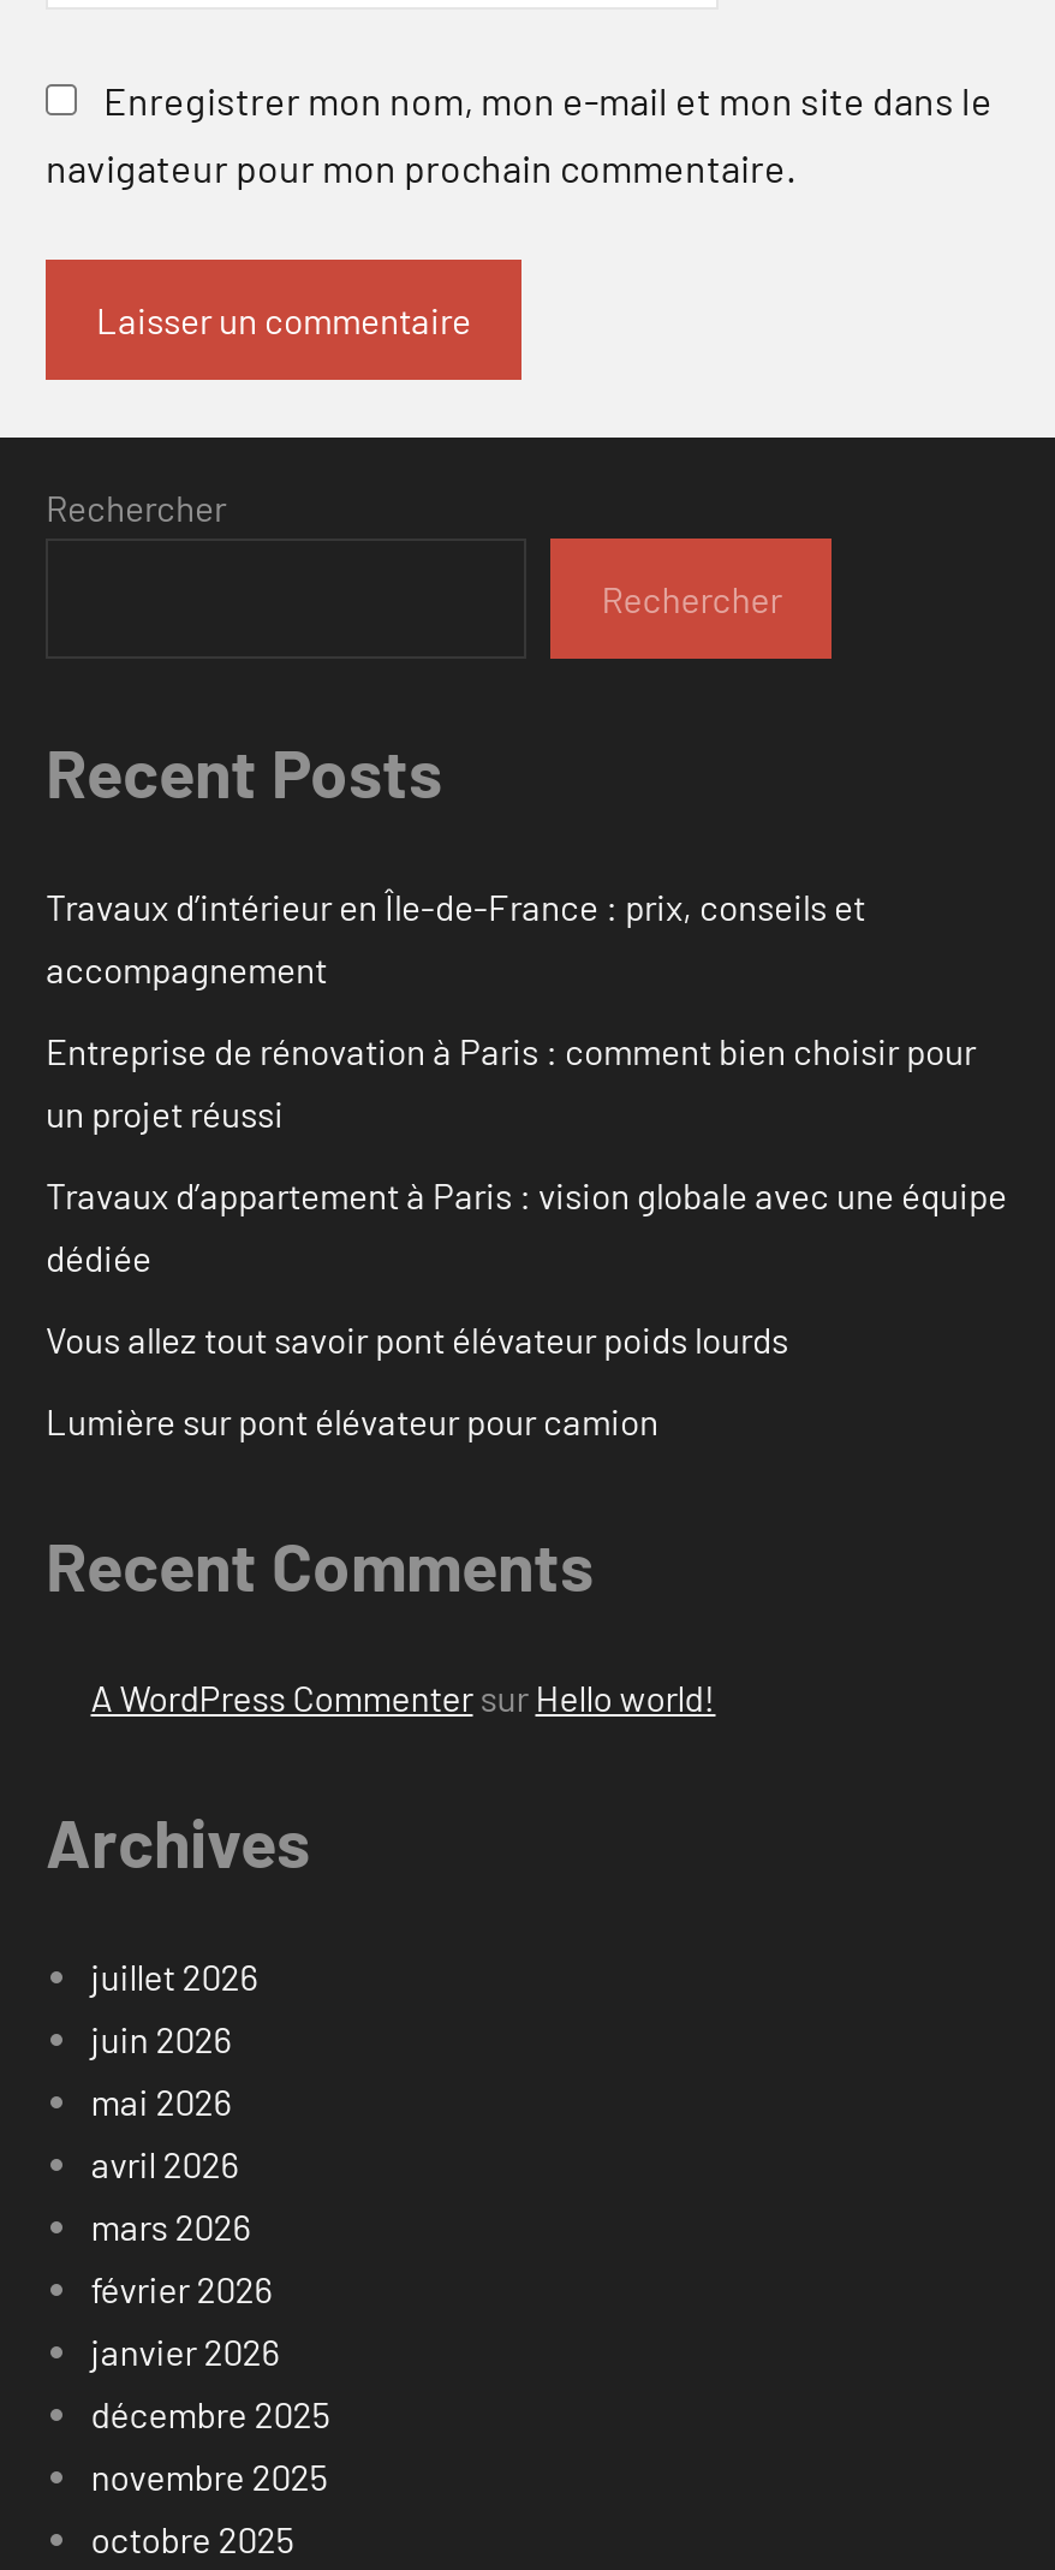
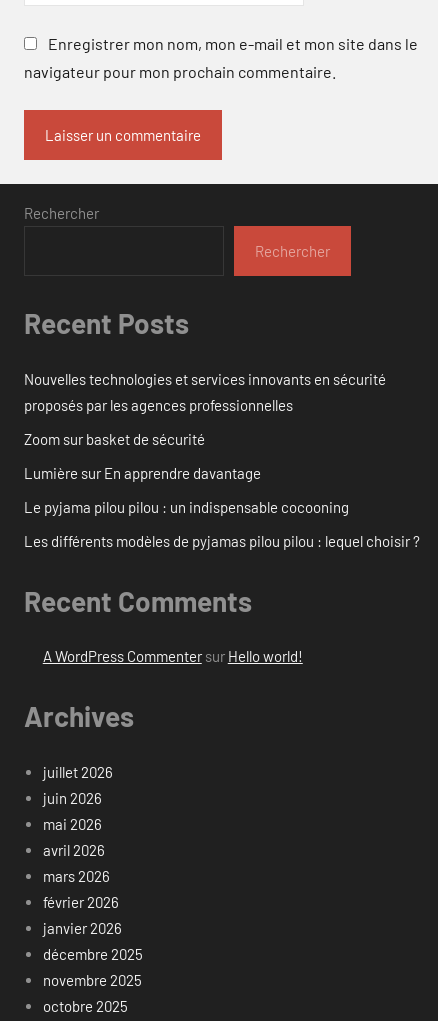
[46,884,865,990] Travaux d’intérieur en Île-de-France : prix, conseils et | accompagnement -> [24,370,386,414] Nouvelles technologies et services innovants en sécurité | proposés par les agences professionnelles
[46,1028,976,1134] Entreprise de rénovation à Paris : comment bien choisir pour | un projet réussi -> [24,430,205,448] Zoom sur basket de sécurité
[46,1173,1007,1279] Travaux d’appartement à Paris : vision globale avec une équipe | dédiée -> [24,464,261,482] Lumière sur En apprendre davantage
[46,1317,788,1360] Vous allez tout savoir pont élévateur poids lourds -> [24,498,349,516] Le pyjama pilou pilou : un indispensable cocooning
[46,1399,658,1442] Lumière sur pont élévateur pour camion -> [24,532,420,550] Les différents modèles de pyjamas pilou pilou : lequel choisir ?

